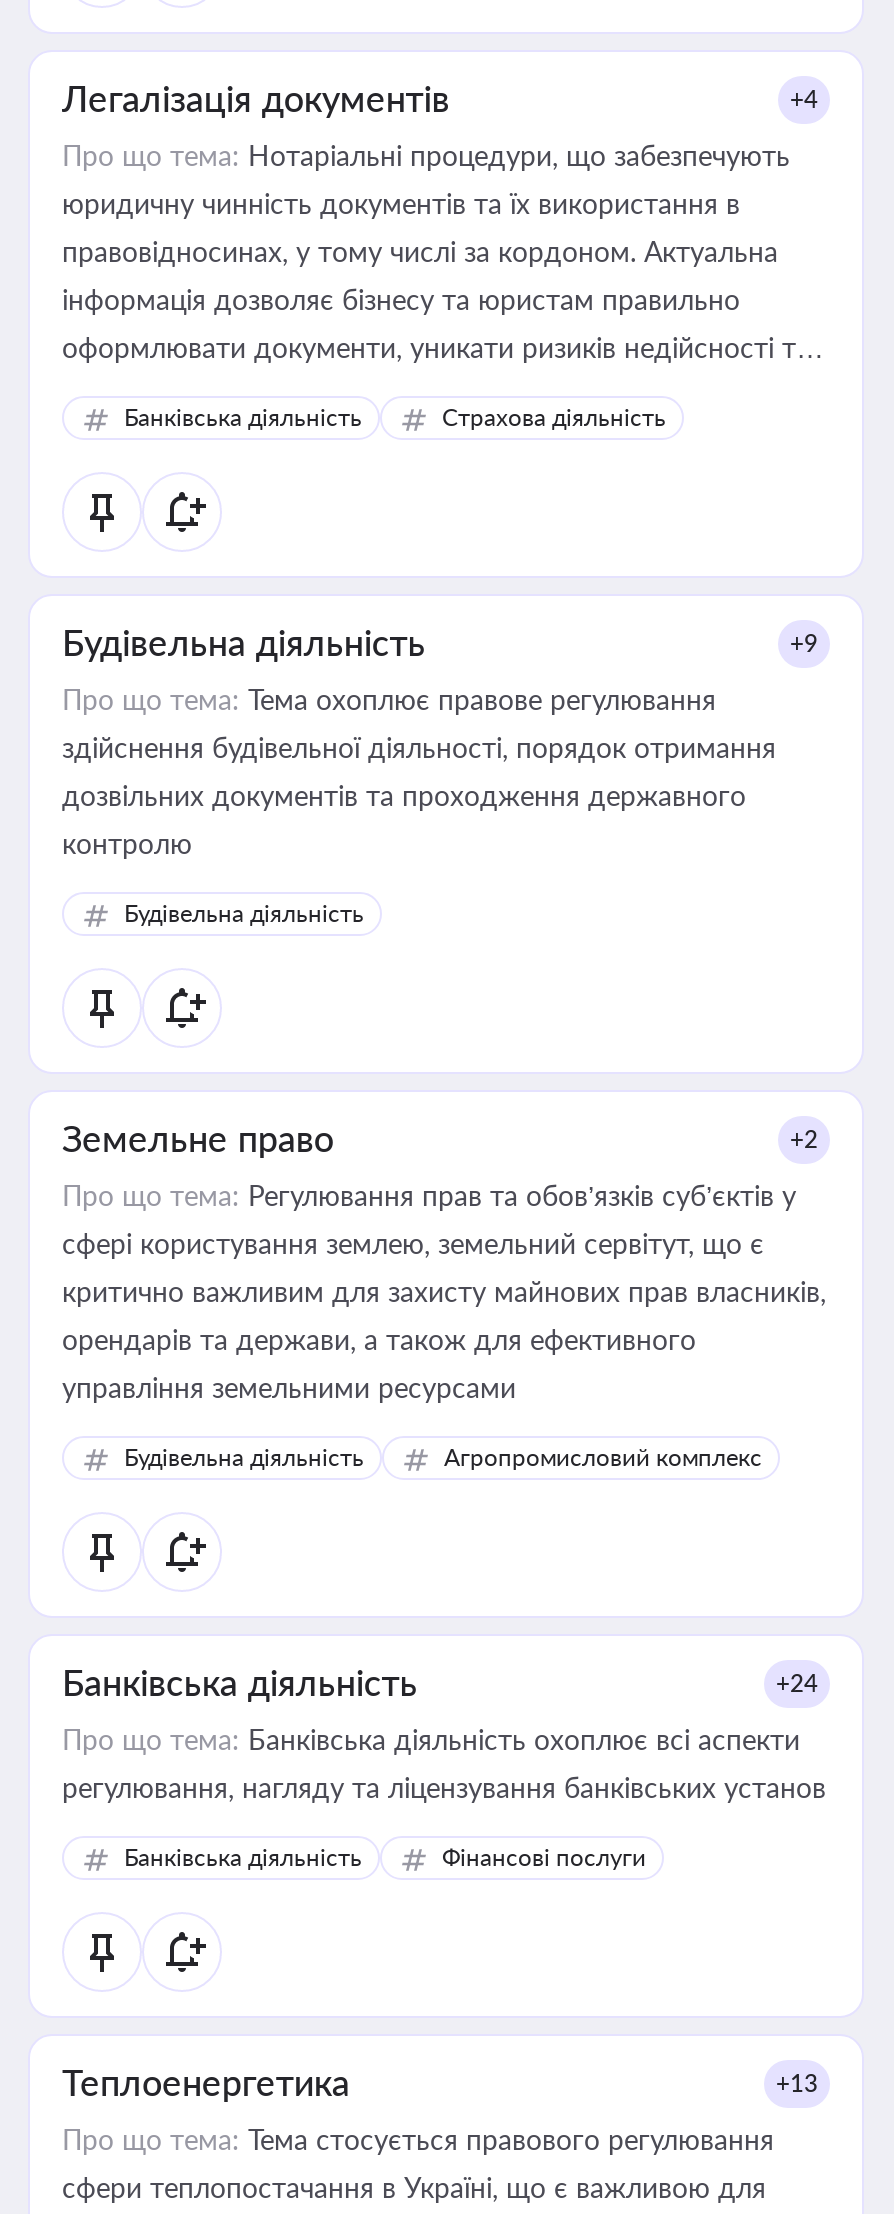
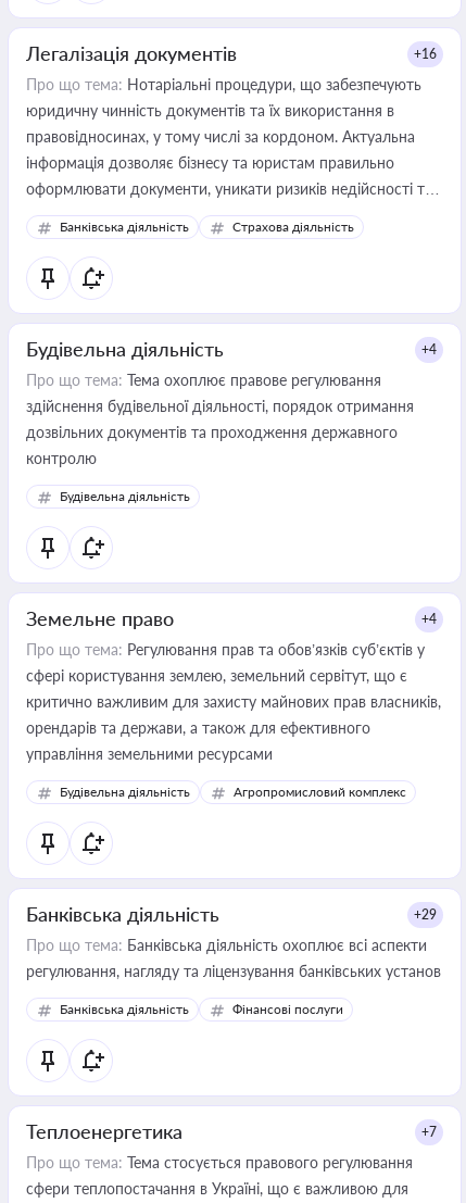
[790,84,818,114] +4 -> [414,46,437,62] +16
[790,628,818,658] +9 -> [421,341,437,358] +4
[790,1124,818,1154] +2 -> [421,611,437,627] +4
[776,1668,818,1698] +24 -> [414,906,437,923] +29
[776,2068,818,2098] +13 -> [421,1124,437,1140] +7

